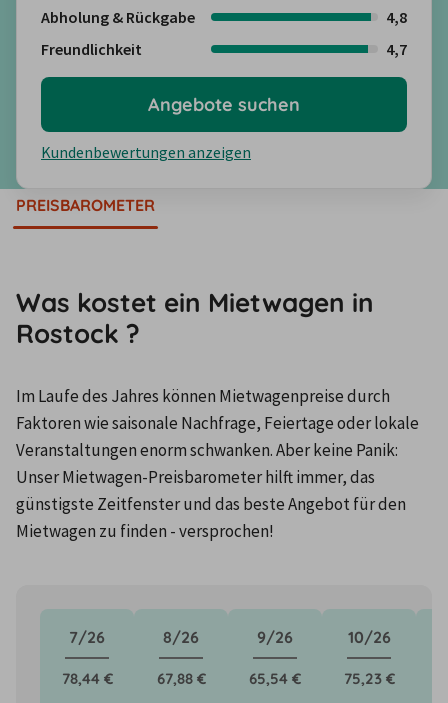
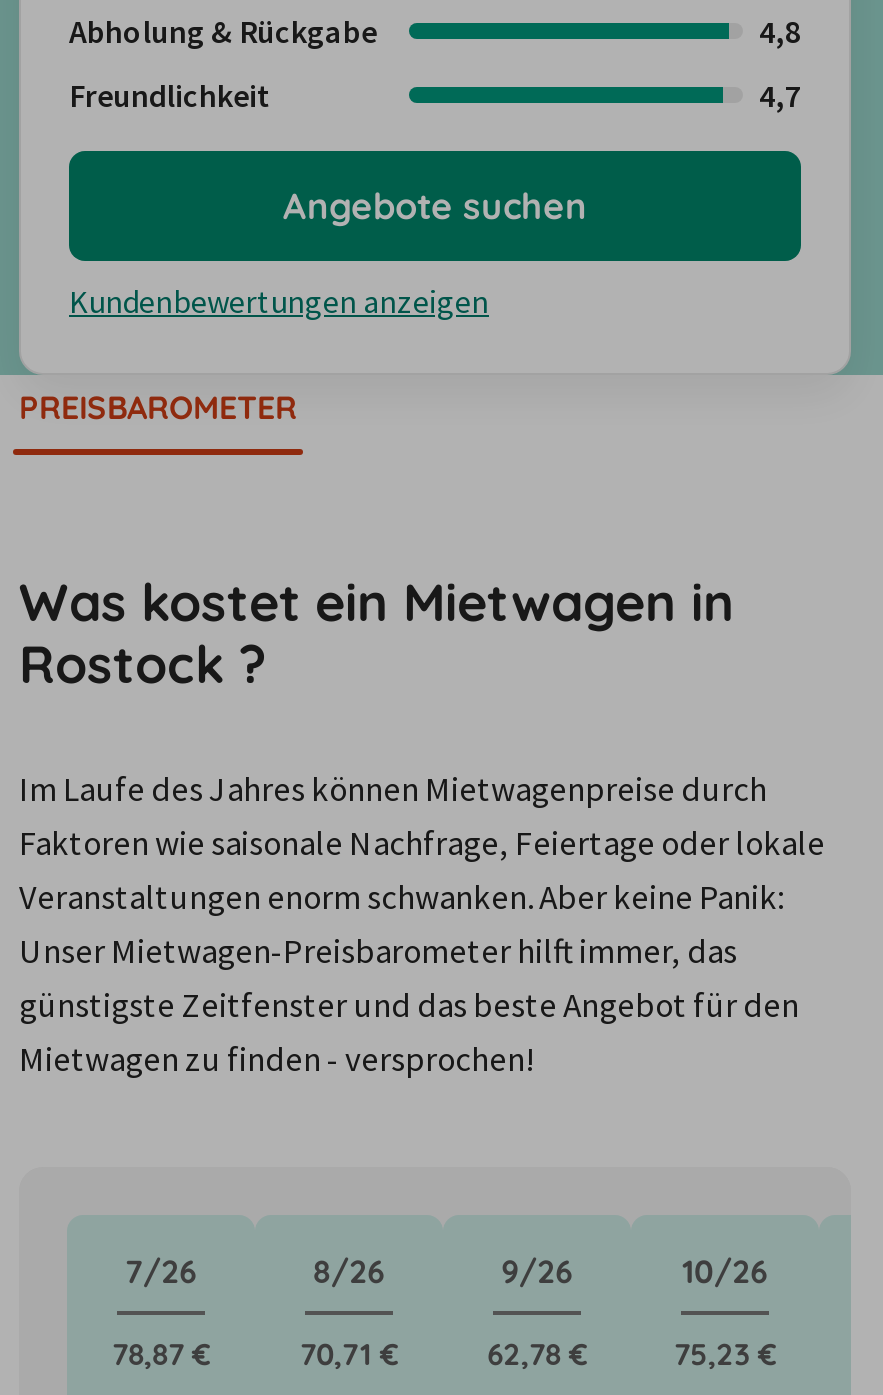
[61,669,112,688] 78,44 € -> [112,1334,210,1372] 78,87 €
[156,669,205,688] 67,88 € -> [300,1334,398,1372] 70,71 €
[249,669,301,688] 65,54 € -> [487,1334,587,1372] 62,78 €

